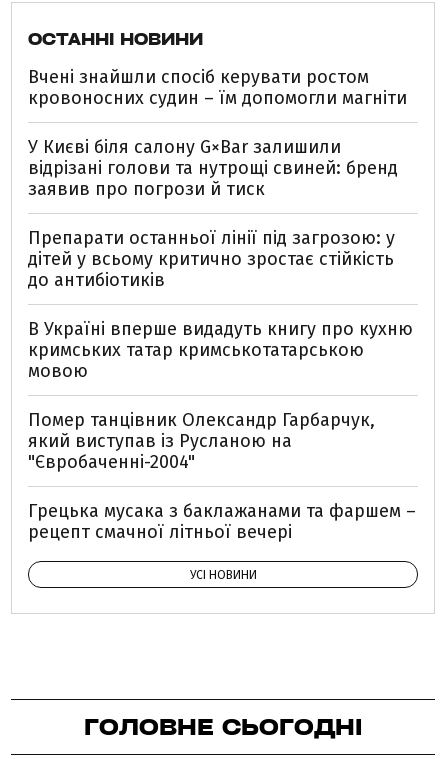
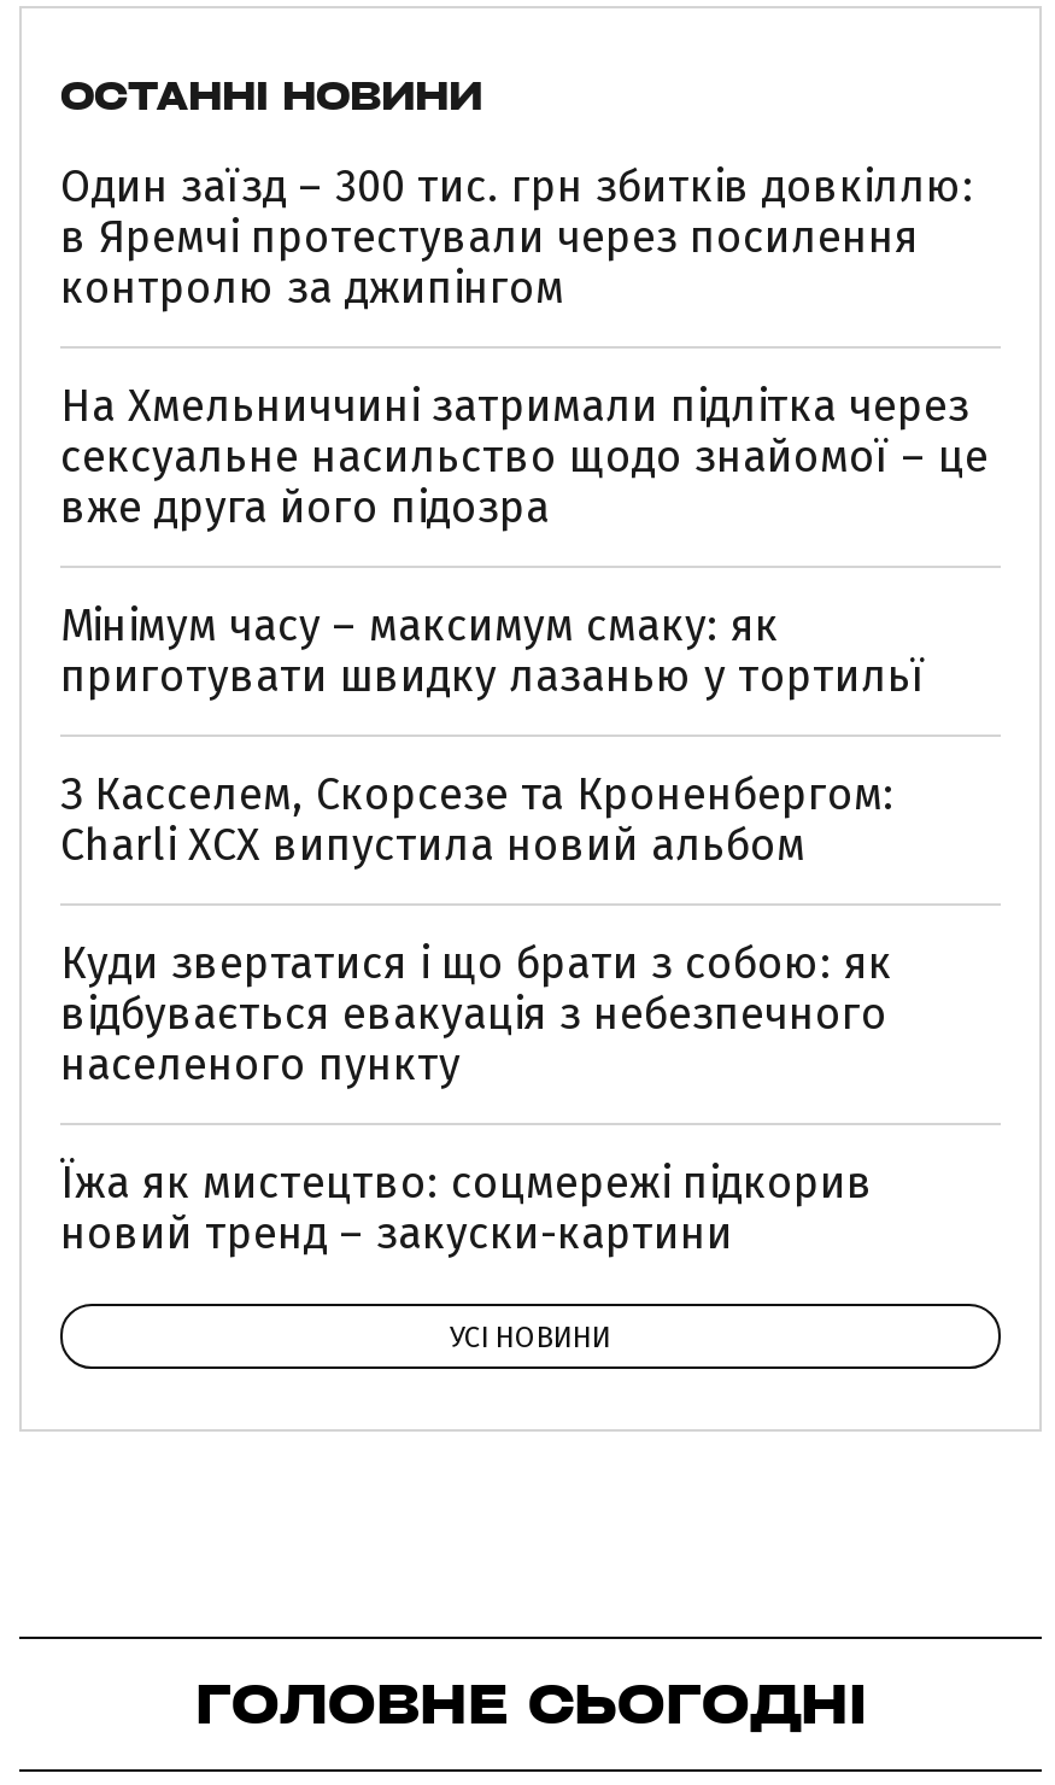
[28,66,407,109] Вчені знайшли спосіб керувати ростом | кровоносних судин – їм допомогли магніти -> [60,161,974,315] Один заїзд – 300 тис. грн збитків довкіллю: | в Яремчі протестували через посилення | контролю за джипінгом
[28,136,398,200] У Києві біля салону G×Bar залишили | відрізані голови та нутрощі свиней: бренд | заявив про погрози й тиск -> [60,380,989,535] На Хмельниччині затримали підлітка через | сексуальне насильство щодо знайомої – це | вже друга його підозра
[28,227,395,291] Препарати останньої лінії під загрозою: у | дітей у всьому критично зростає стійкість | до антибіотиків -> [60,600,926,703] Мінімум часу – максимум смаку: як | приготувати швидку лазанью у тортильї
[28,318,413,382] В Україні вперше видадуть книгу про кухню | кримських татар кримськотатарською | мовою -> [60,769,895,872] З Касселем, Скорсезе та Кроненбергом: | Charli XCX випустила новий альбом
[28,409,375,473] Помер танцівник Олександр Гарбарчук, | який виступав із Русланою на | "Євробаченні-2004" -> [60,937,892,1092] Куди звертатися і що брати з собою: як | відбувається евакуація з небезпечного | населеного пункту
[28,500,416,543] Грецька мусака з баклажанами та фаршем – | рецепт смачної літньої вечері -> [60,1157,873,1261] Їжа як мистецтво: соцмережі підкорив | новий тренд – закуски-картини

